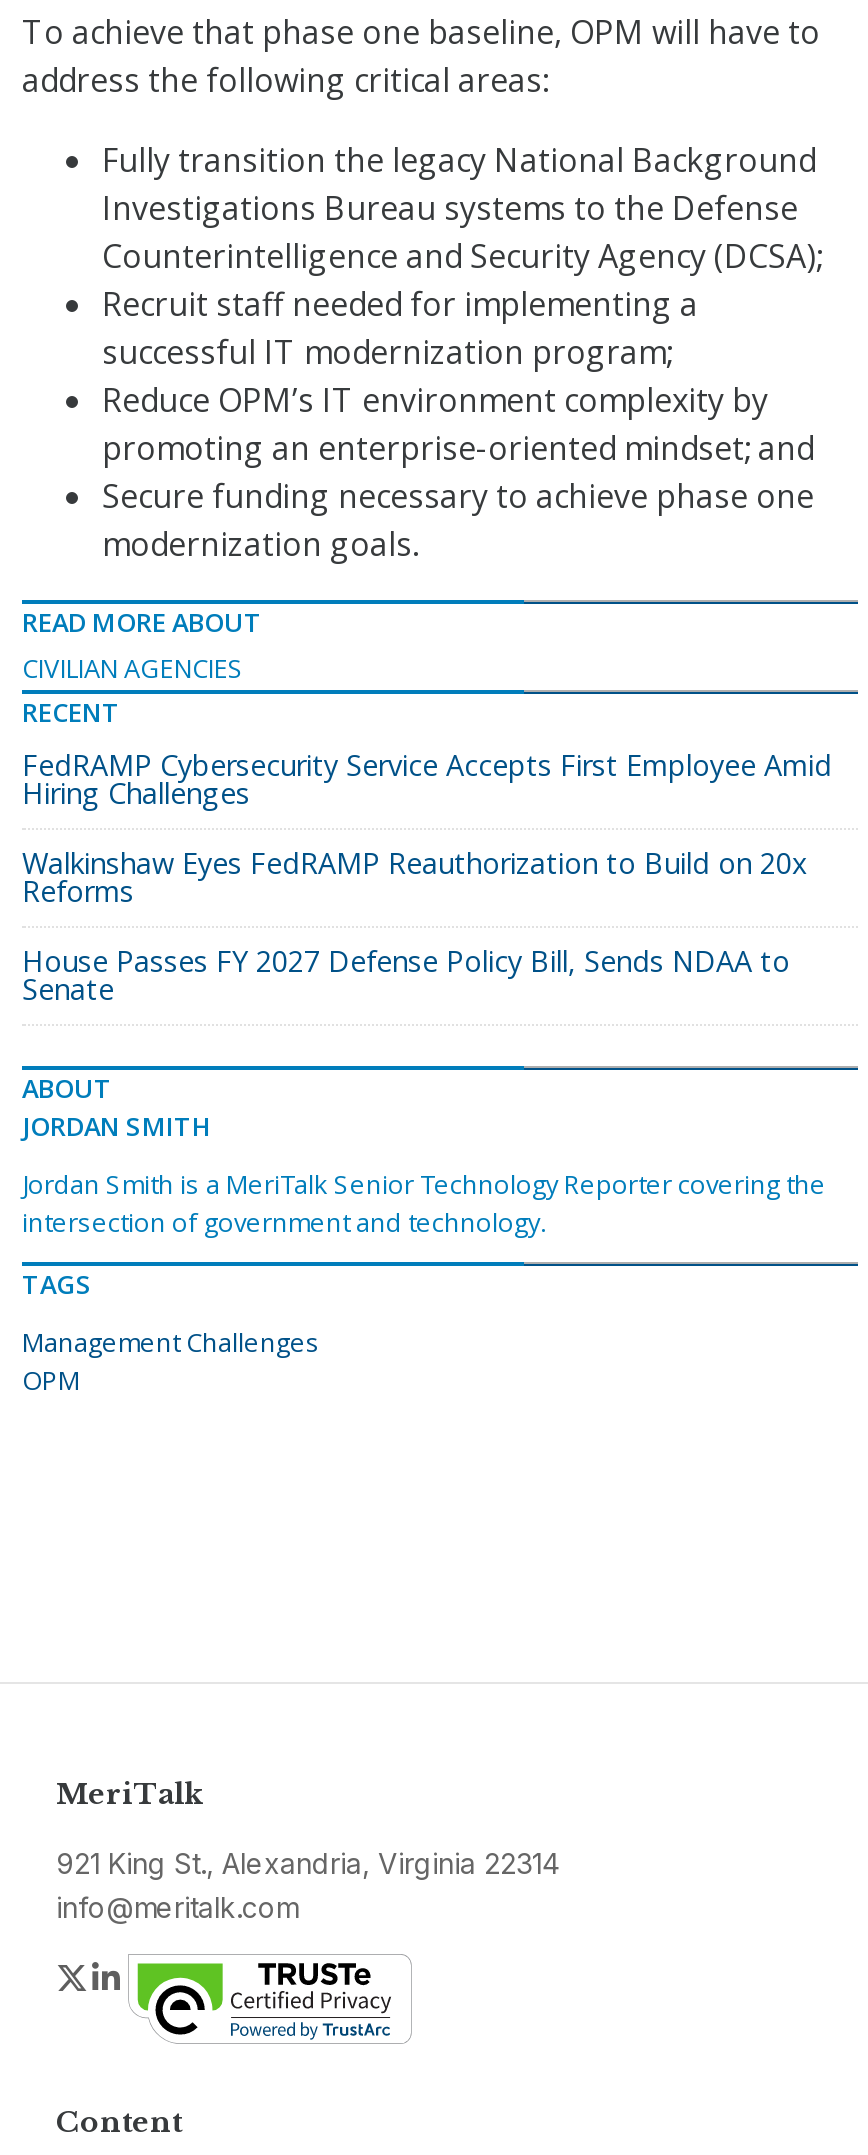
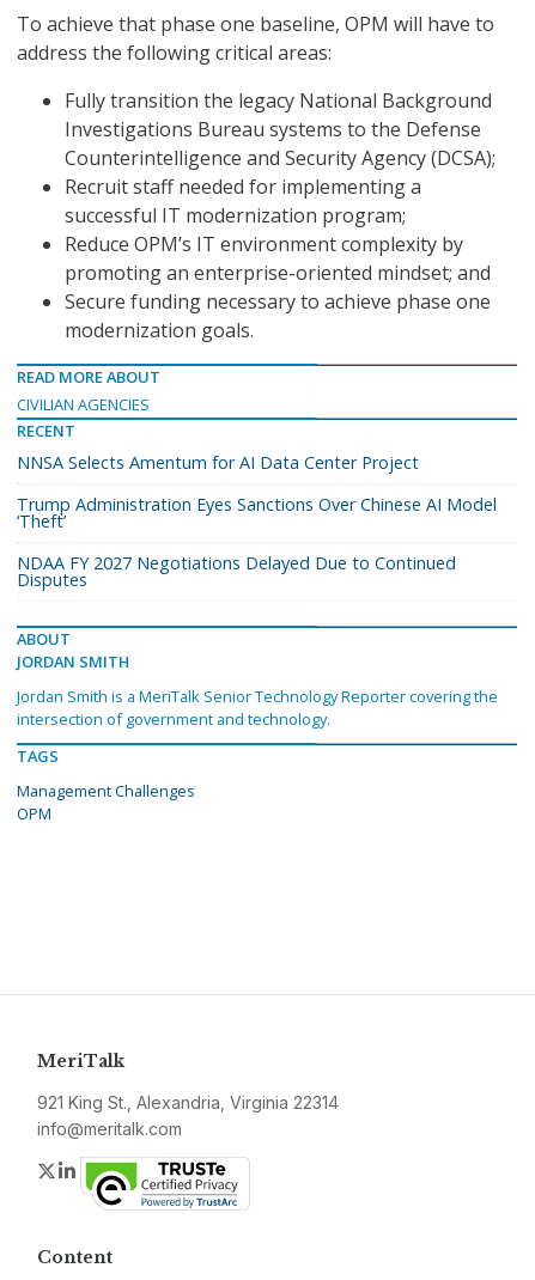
[22,746,832,812] FedRAMP Cybersecurity Service Accepts First Employee Amid | Hiring Challenges -> [17,451,419,474] NNSA Selects Amentum for AI Data Center Project
[22,844,808,910] Walkinshaw Eyes FedRAMP Reauthorization to Build on 20x | Reforms -> [17,493,497,532] Trump Administration Eyes Sanctions Over Chinese AI Model | ‘Theft’
[22,942,790,1008] House Passes FY 2027 Defense Policy Bill, Sends NDAA to | Senate -> [17,552,456,591] NDAA FY 2027 Negotiations Delayed Due to Continued | Disputes

